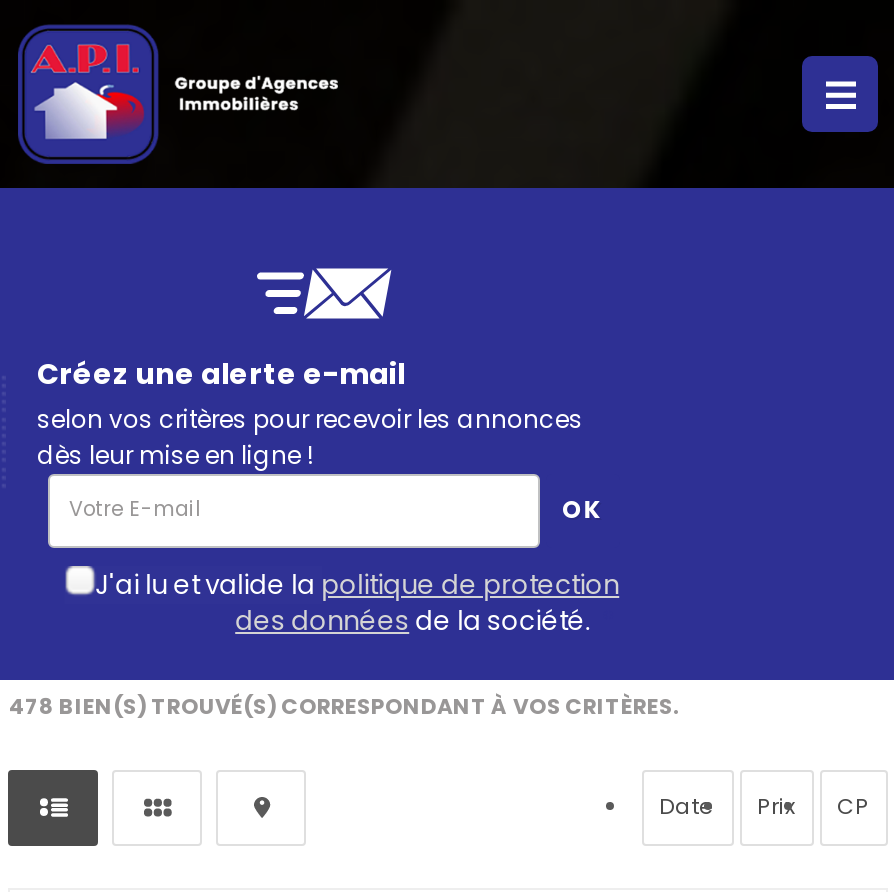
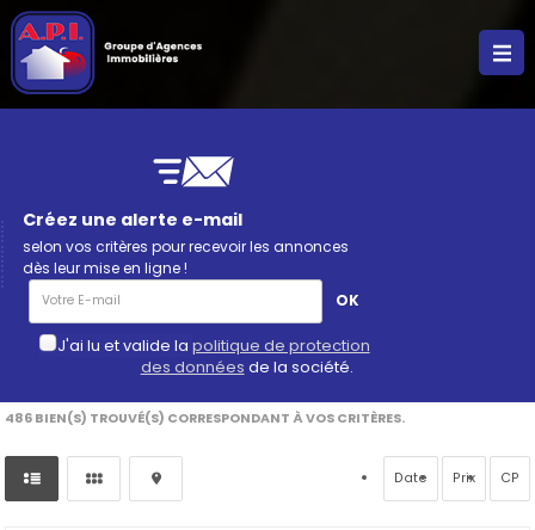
[9,693,679,723] 478 BIEN(S) TROUVÉ(S) CORRESPONDANT À VOS CRITÈRES. -> [5,410,405,428] 486 BIEN(S) TROUVÉ(S) CORRESPONDANT À VOS CRITÈRES.

